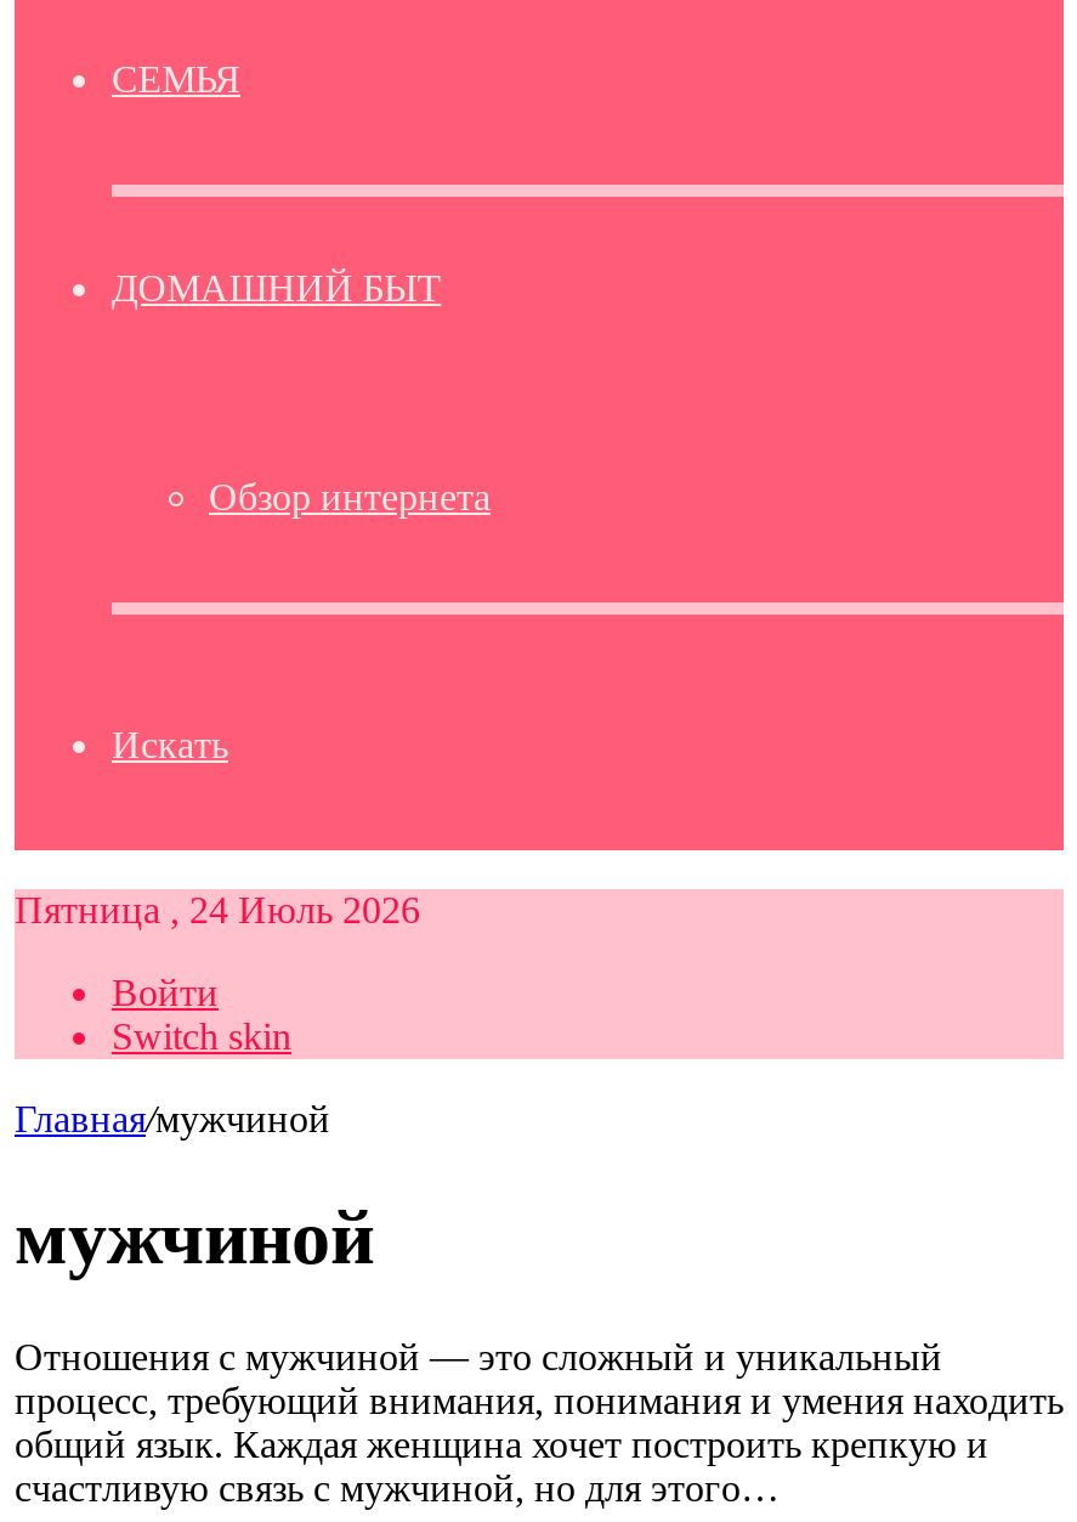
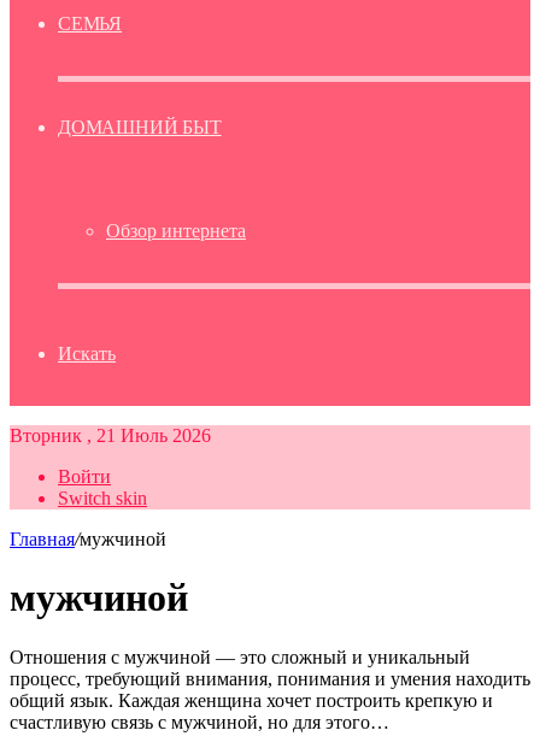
[15,889,420,930] Пятница , 24 Июль 2026 -> [10,425,211,446] Вторник , 21 Июль 2026

